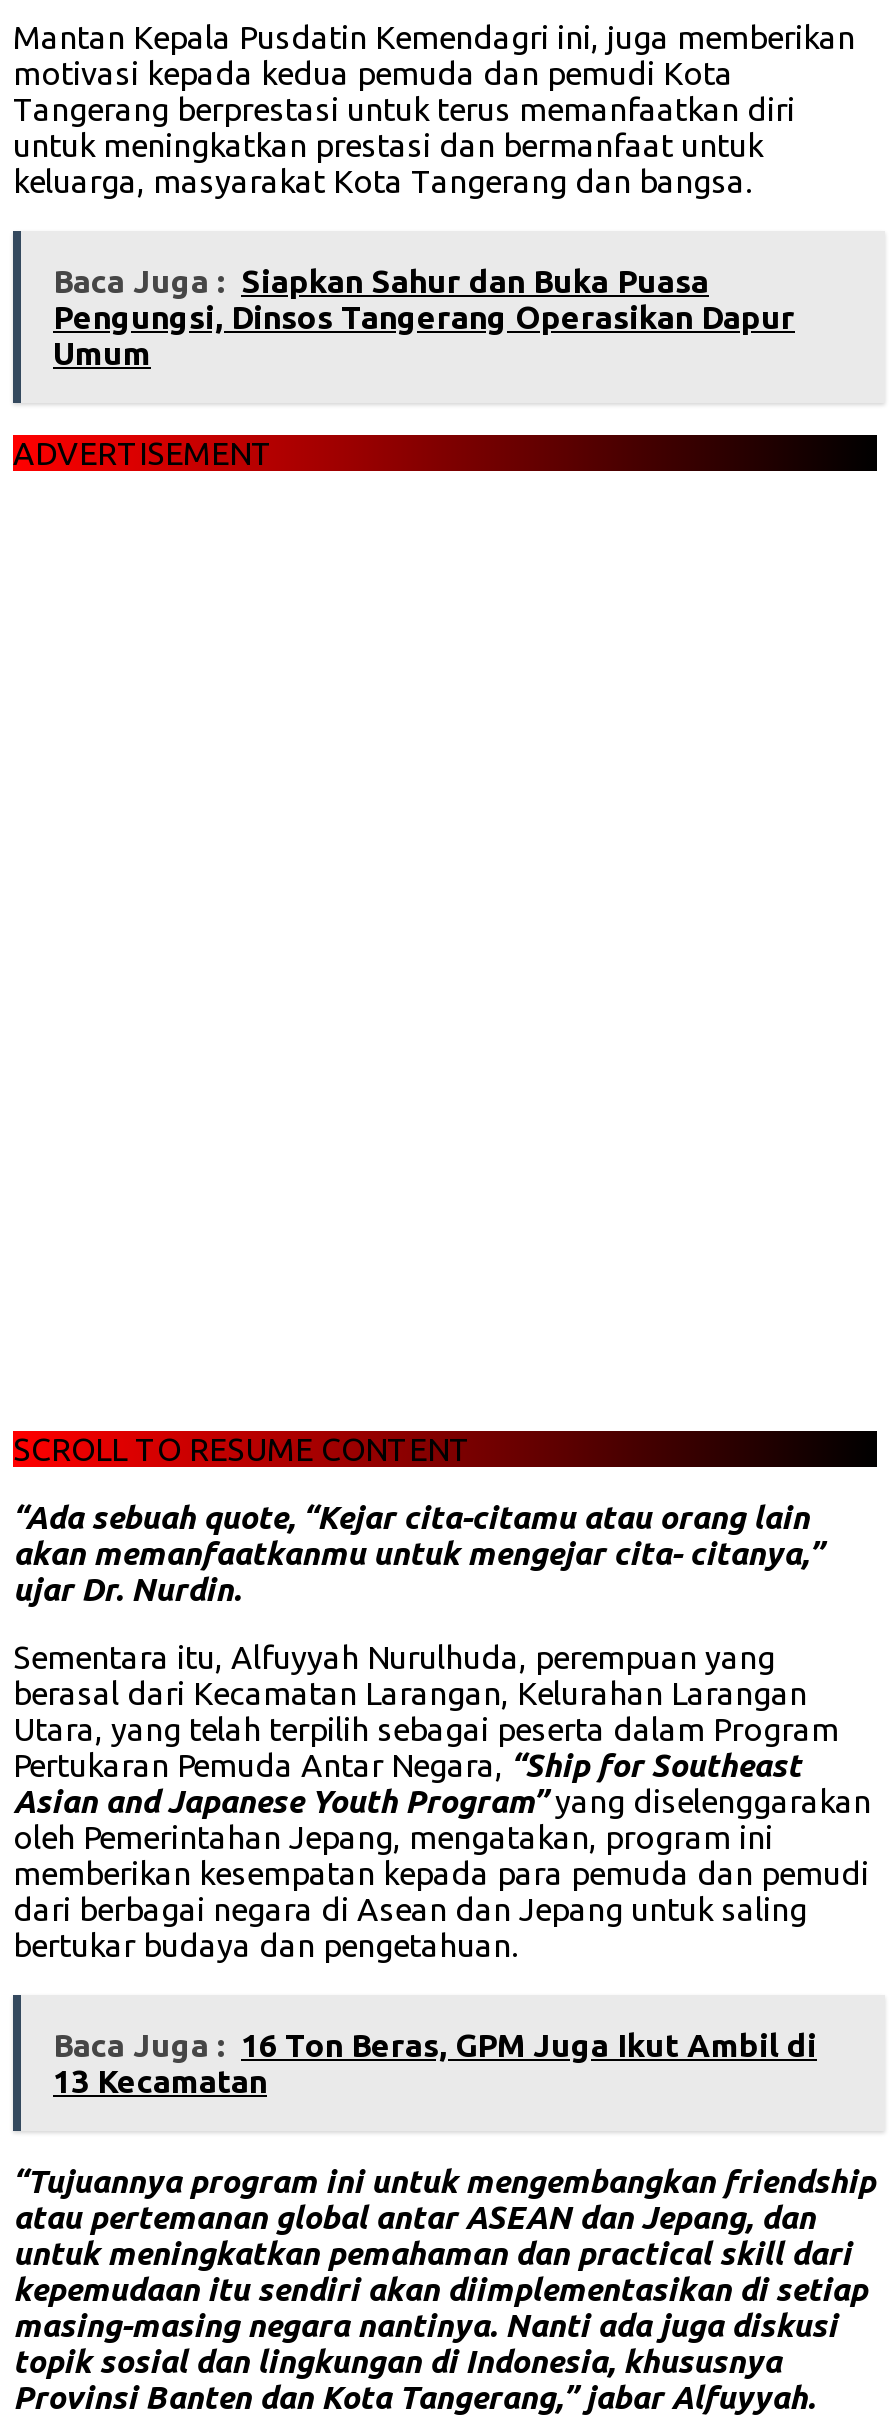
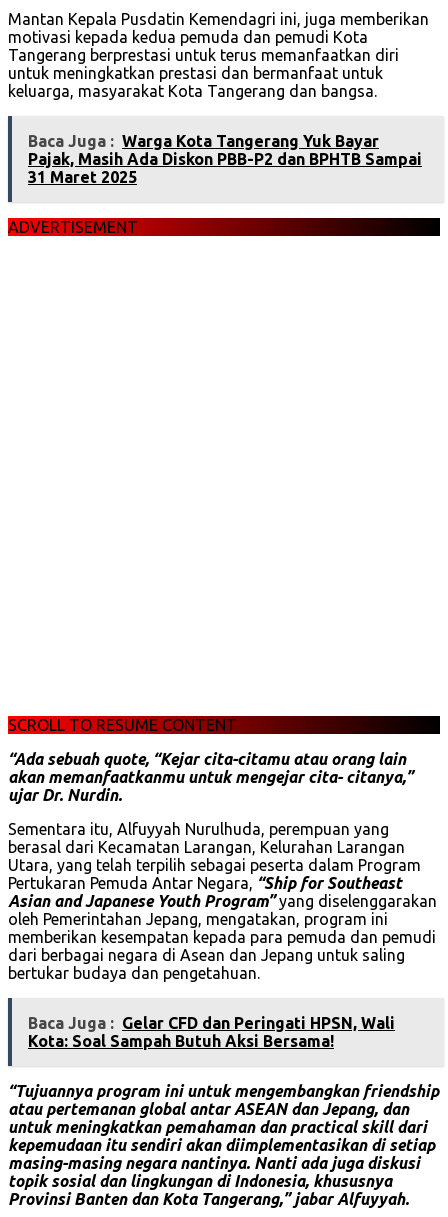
[53,263,795,371] Baca Juga : Siapkan Sahur dan Buka Puasa | Pengungsi, Dinsos Tangerang Operasikan Dapur | Umum -> [28,132,422,186] Baca Juga : Warga Kota Tangerang Yuk Bayar | Pajak, Masih Ada Diskon PBB-P2 dan BPHTB Sampai | 31 Maret 2025
[53,2027,817,2099] Baca Juga : 16 Ton Beras, GPM Juga Ikut Ambil di | 13 Kecamatan -> [28,1014,395,1050] Baca Juga : Gelar CFD dan Peringati HPSN, Wali | Kota: Soal Sampah Butuh Aksi Bersama!

